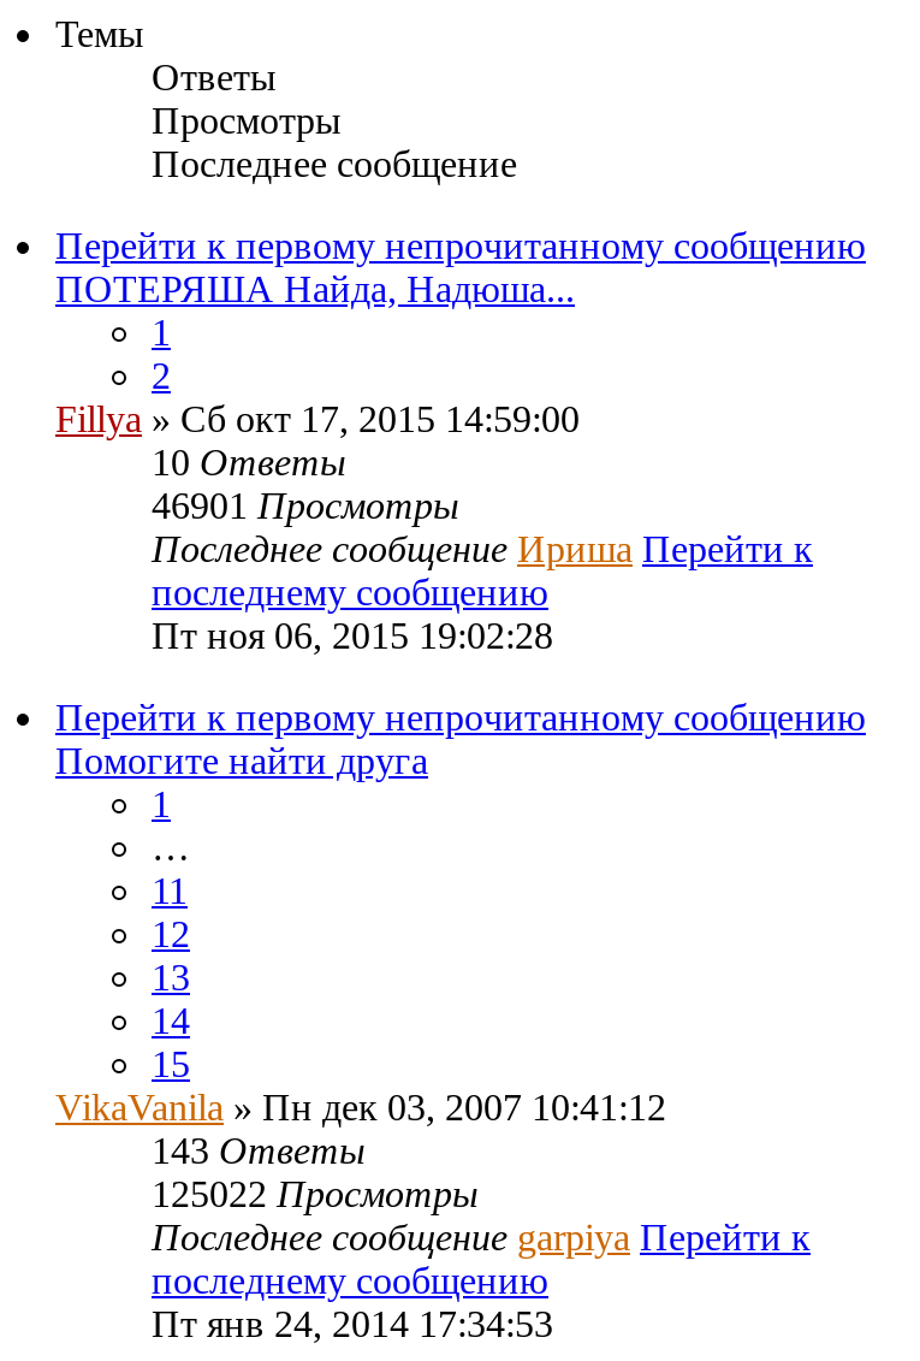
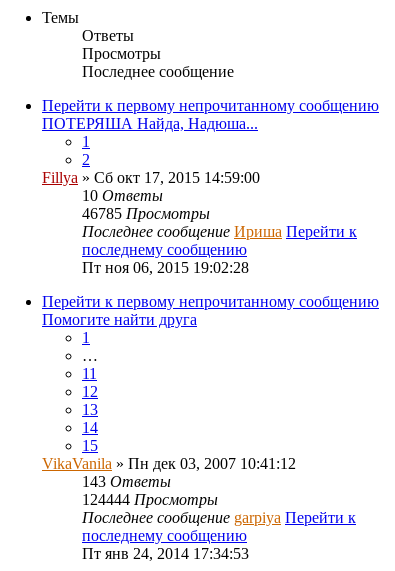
[152,485,459,526] 46901 Просмотры -> [82,205,210,222] 46785 Просмотры
[152,1173,479,1214] 125022 Просмотры -> [82,491,218,508] 124444 Просмотры

